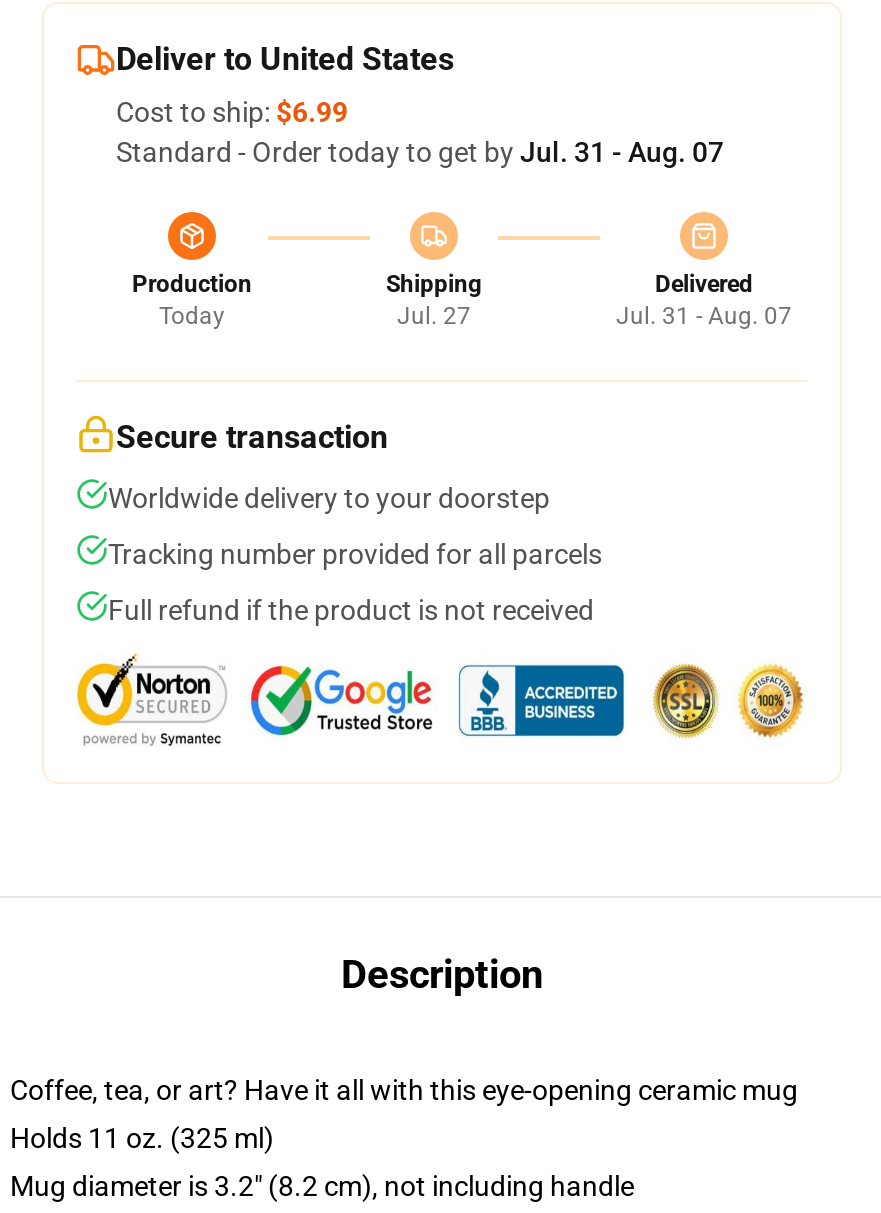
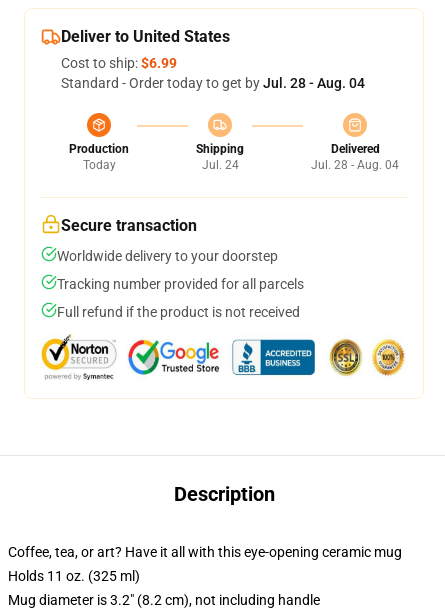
[116,136,724,168] Standard - Order today to get by Jul. 31 - Aug. 07 -> [61,75,365,91] Standard - Order today to get by Jul. 28 - Aug. 04
[397,302,471,330] Jul. 27 -> [201,158,238,172] Jul. 24
[616,302,792,330] Jul. 31 - Aug. 07 -> [311,158,399,172] Jul. 28 - Aug. 04

